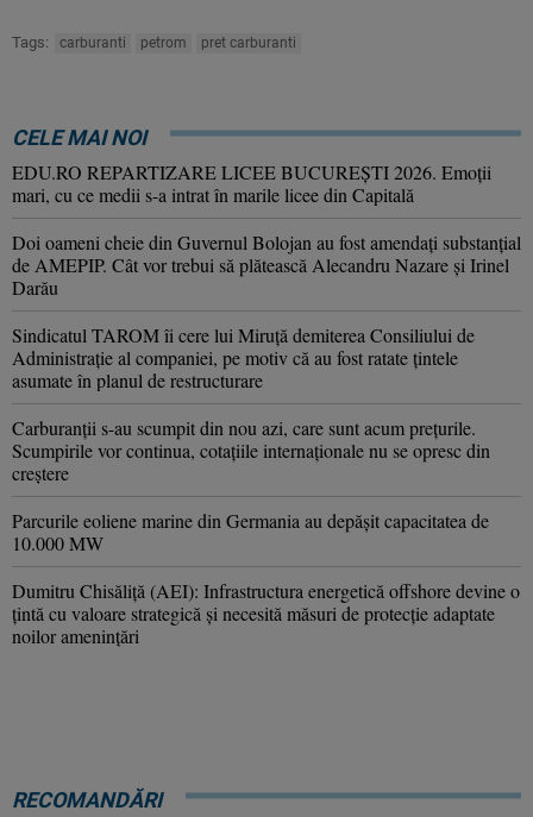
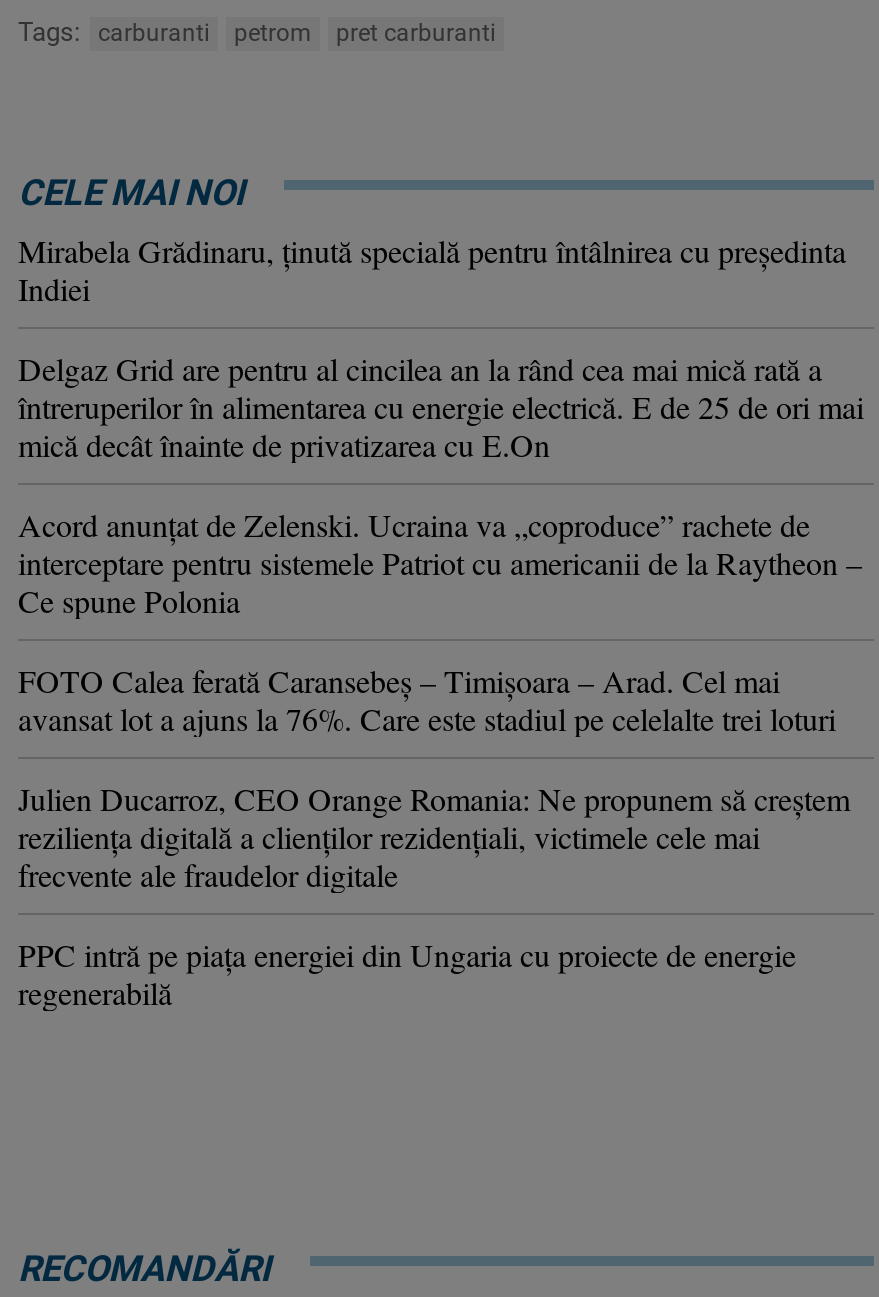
[12,160,491,207] EDU.RO REPARTIZARE LICEE BUCUREŞTI 2026. Emoţii | mari, cu ce medii s-a intrat în marile licee din Capitală -> [18,229,846,309] Mirabela Grădinaru, ţinută specială pentru întâlnirea cu preşedinta | Indiei
[12,230,521,300] Doi oameni cheie din Guvernul Bolojan au fost amendați substanțial | de AMEPIP. Cât vor trebui să plătească Alecandru Nazare și Irinel | Darău -> [18,347,864,465] Delgaz Grid are pentru al cincilea an la rând cea mai mică rată a | întreruperilor în alimentarea cu energie electrică. E de 25 de ori mai | mică decât înainte de privatizarea cu E.On
[12,323,475,393] Sindicatul TAROM îi cere lui Miruță demiterea Consiliului de | Administrație al companiei, pe motiv că au fost ratate țintele | asumate în planul de restructurare -> [18,503,862,621] Acord anunţat de Zelenski. Ucraina va „coproduce” rachete de | interceptare pentru sistemele Patriot cu americanii de la Raytheon – | Ce spune Polonia
[12,415,490,485] Carburanții s-au scumpit din nou azi, care sunt acum prețurile. | Scumpirile vor continua, cotațiile internaționale nu se opresc din | creștere -> [18,659,836,739] FOTO Calea ferată Caransebeș – Timișoara – Arad. Cel mai | avansat lot a ajuns la 76%. Care este stadiul pe celelalte trei loturi
[12,508,489,556] Parcurile eoliene marine din Germania au depășit capacitatea de | 10.000 MW -> [18,777,850,895] Julien Ducarroz, CEO Orange Romania: Ne propunem să creștem | reziliența digitală a clienților rezidențiali, victimele cele mai | frecvente ale fraudelor digitale
[12,578,520,648] Dumitru Chisăliță (AEI): Infrastructura energetică offshore devine o | ţintă cu valoare strategică şi necesită măsuri de protecţie adaptate | noilor ameninţări -> [18,933,796,1013] PPC intră pe piața energiei din Ungaria cu proiecte de energie | regenerabilă

